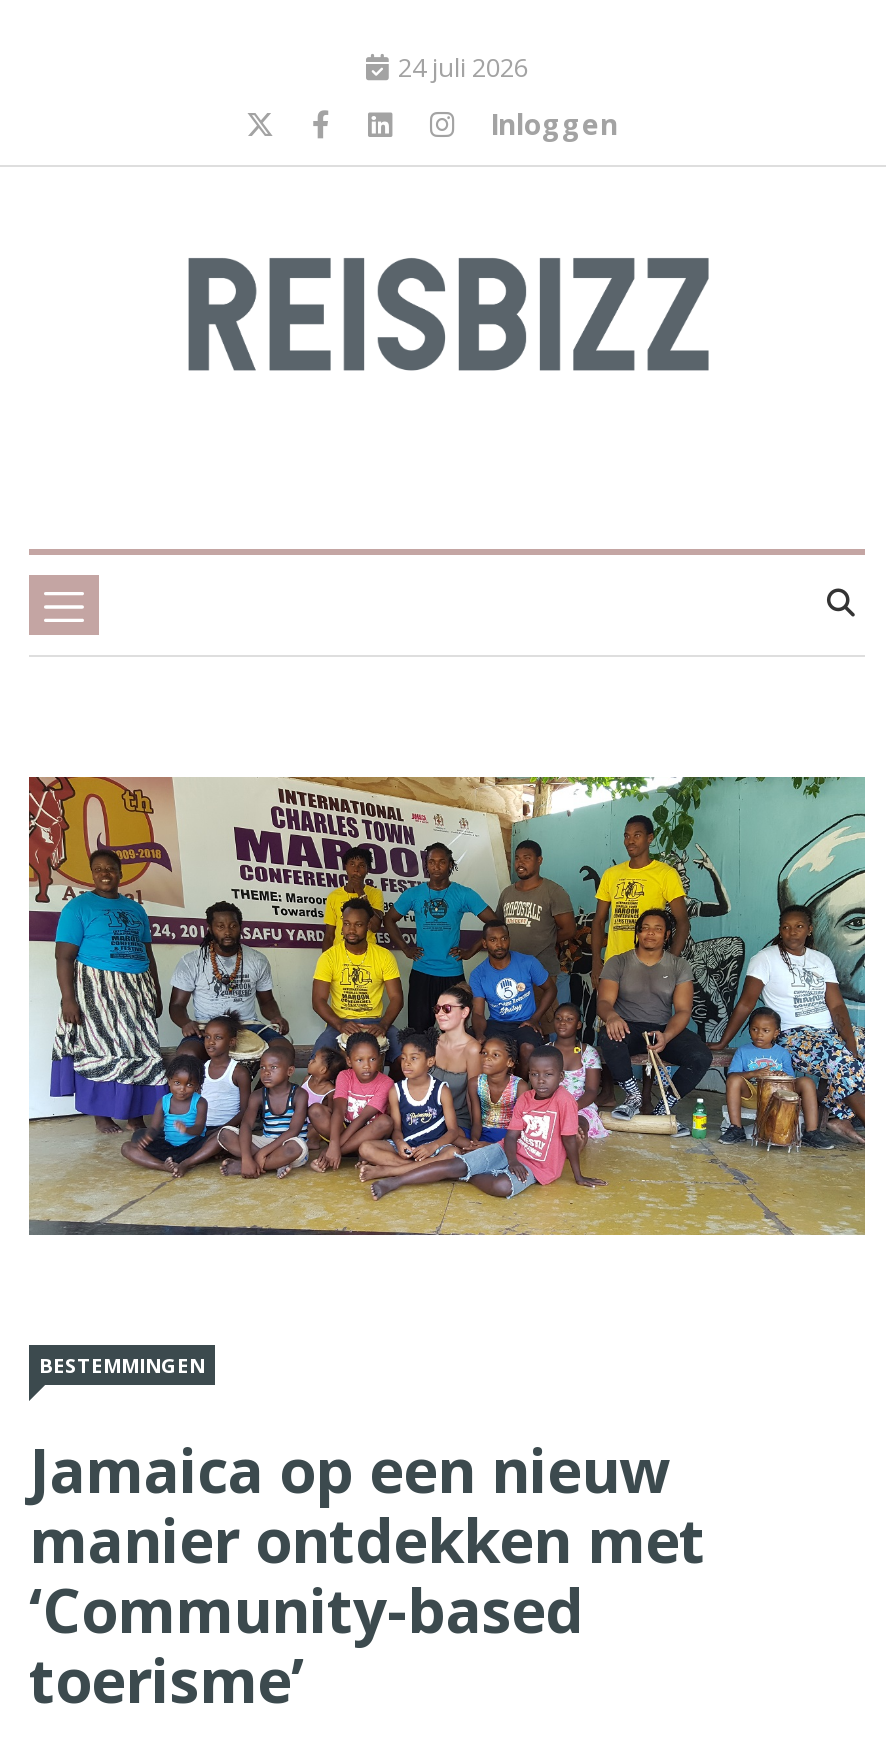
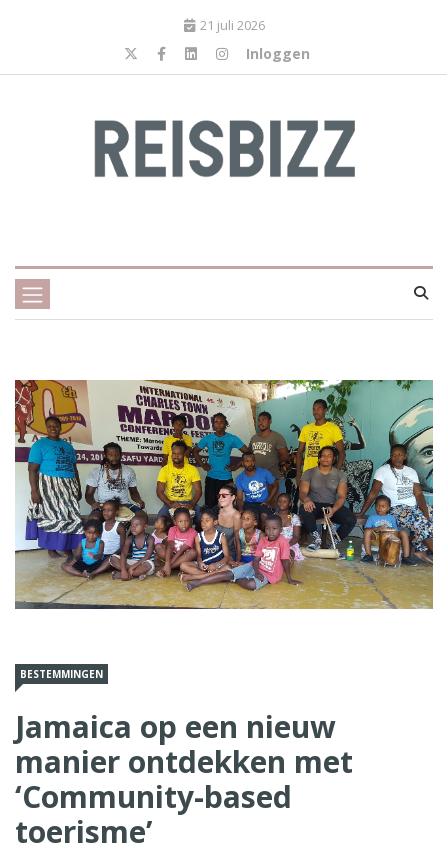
[398,49,528,85] 24 juli 2026 -> [199,16,264,34] 21 juli 2026

